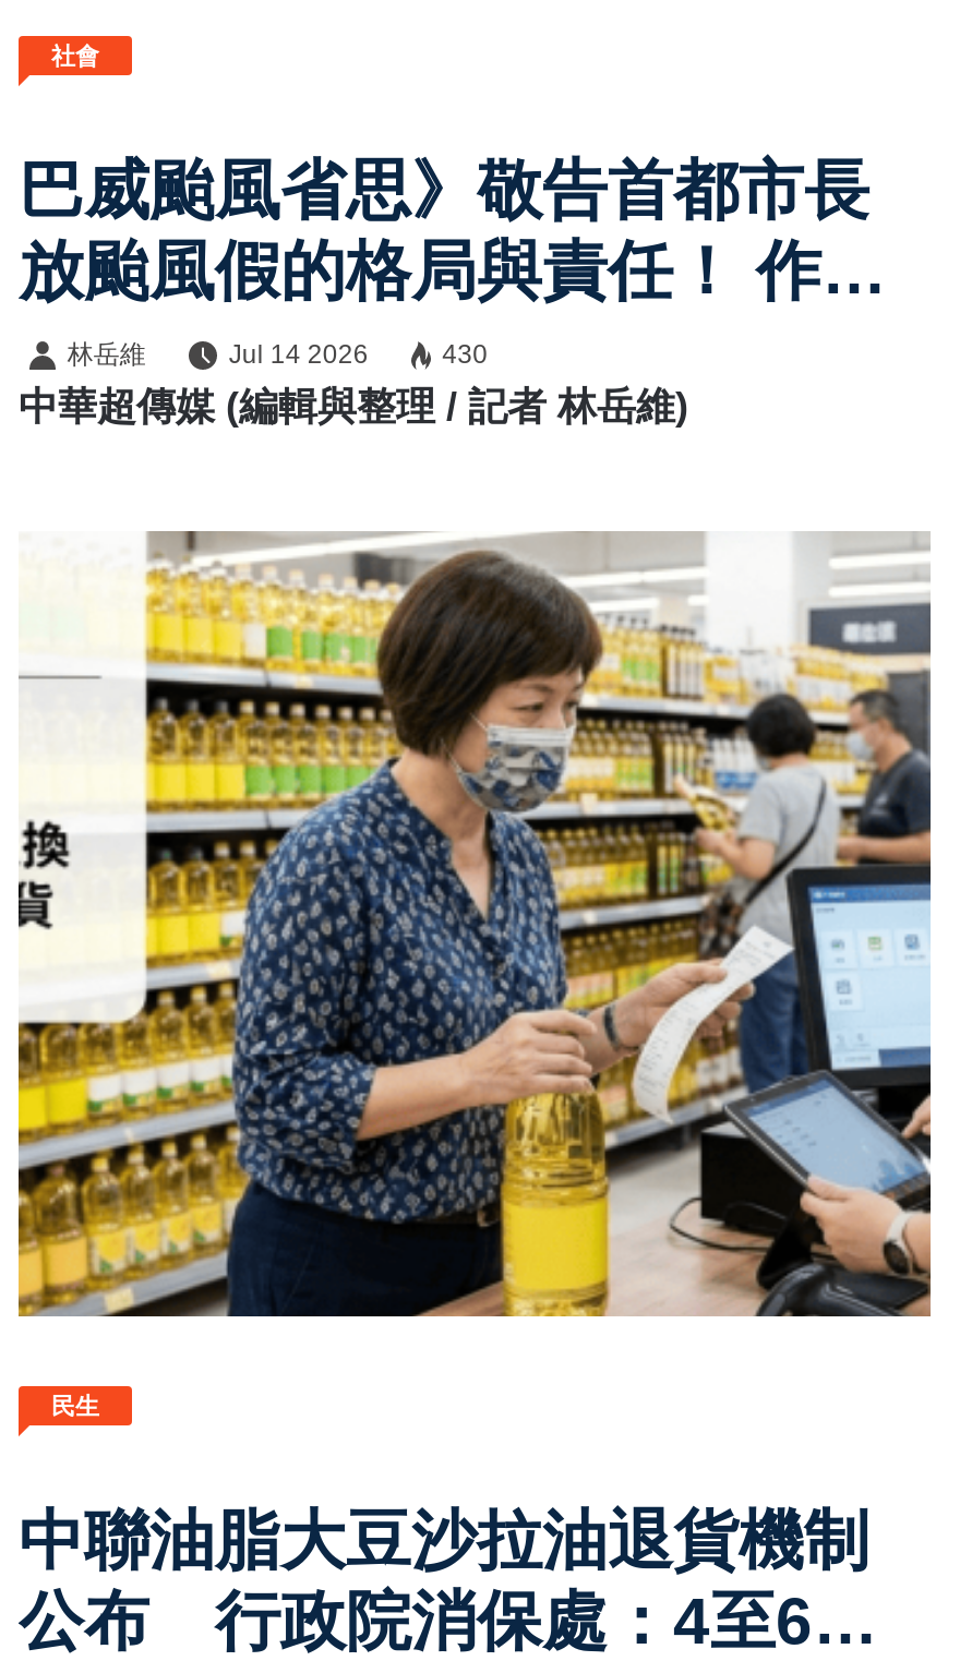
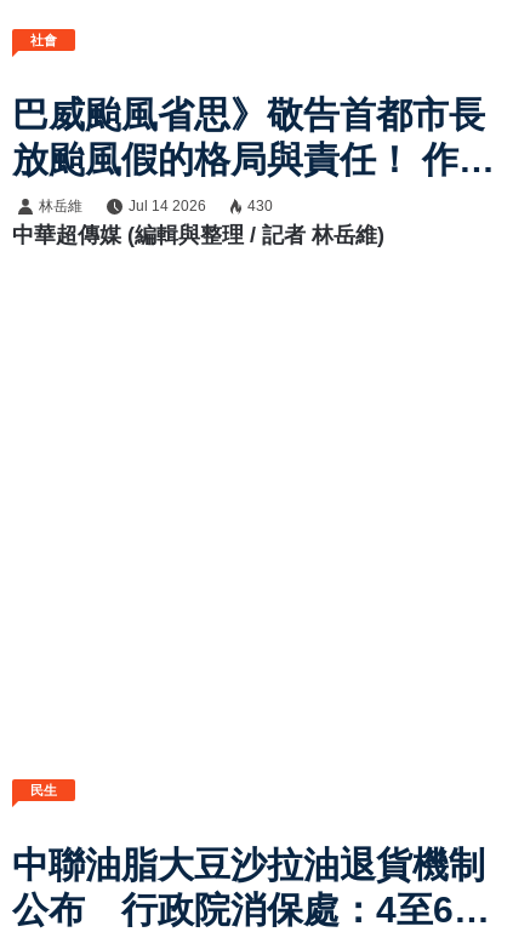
[16,529,933,1319] [image] -> none

